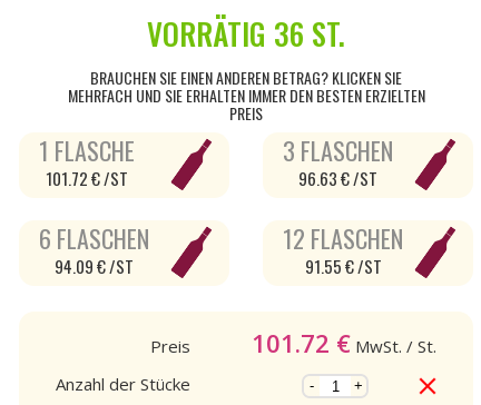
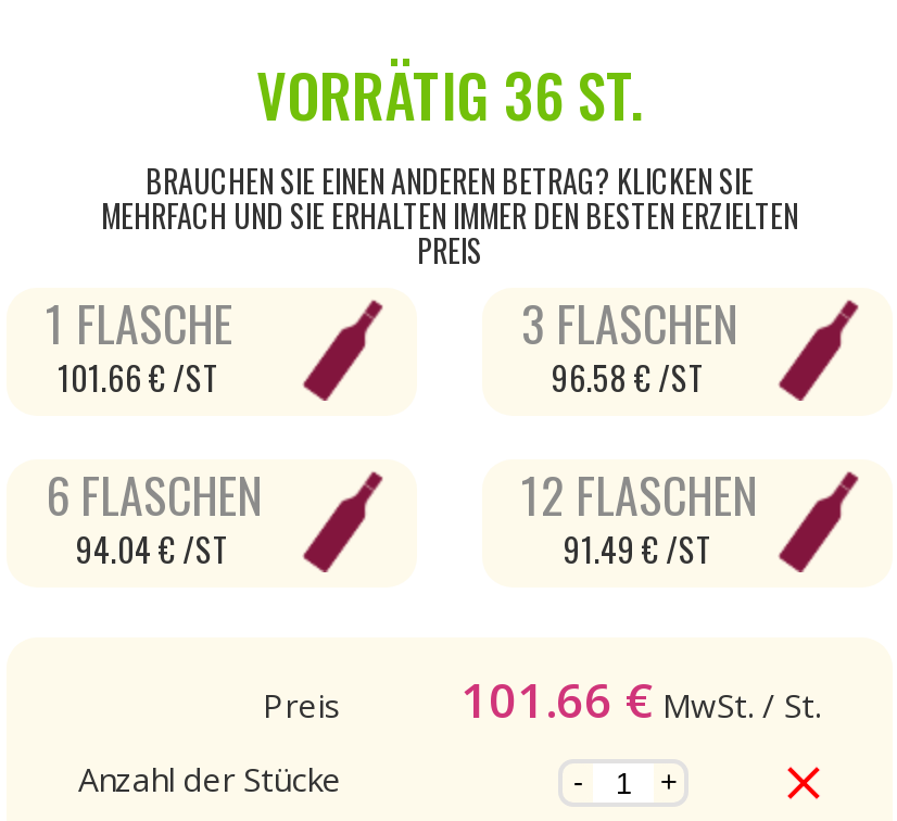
[46,166,128,190] 101.72 € /ST -> [58,353,220,401] 101.66 € /ST
[298,166,377,190] 96.63 € /ST -> [552,353,706,401] 96.58 € /ST
[55,254,134,278] 94.09 € /ST -> [76,525,230,572] 94.04 € /ST
[305,254,381,278] 91.55 € /ST -> [564,525,713,572] 91.49 € /ST
[252,326,436,359] 101.72 € MwSt./ St. -> [460,666,821,731] 101.66 € MwSt./ St.

